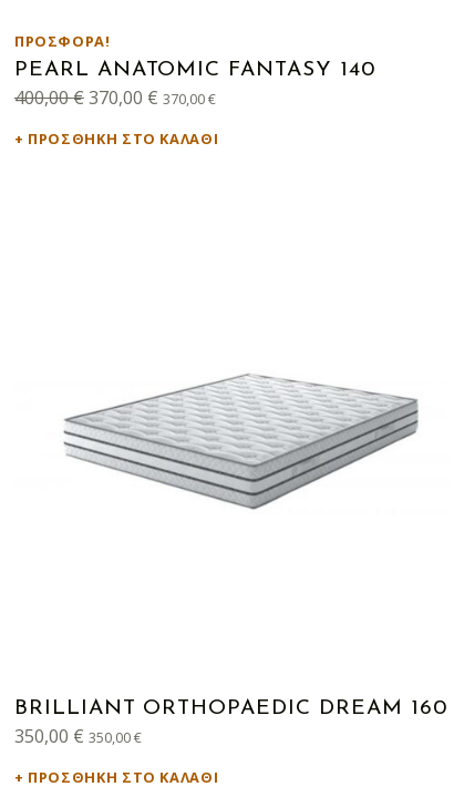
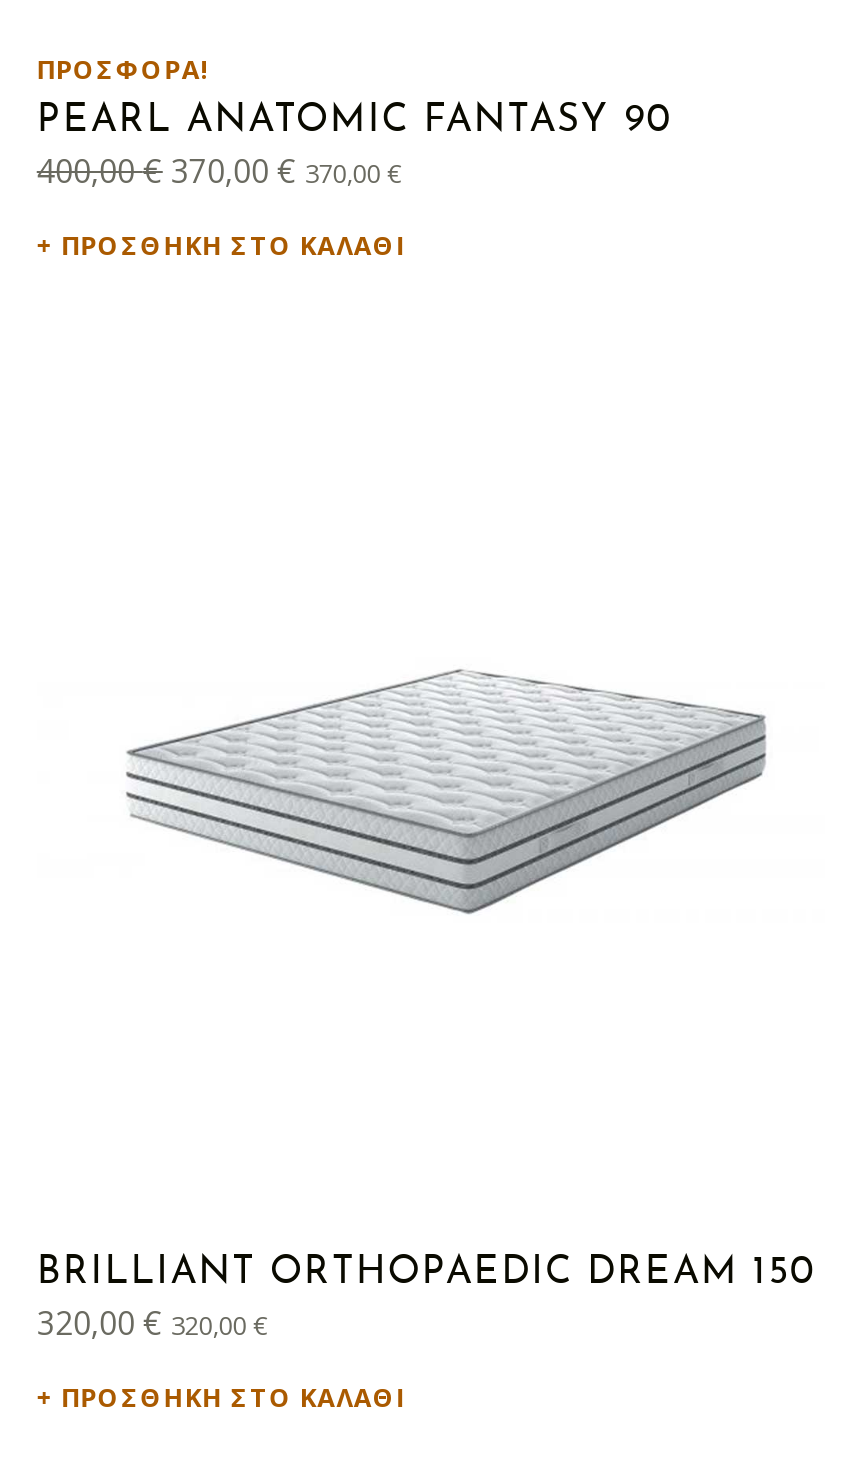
[14,60,375,81] PEARL ANATOMIC FANTASY 140 -> [37,103,673,141] PEARL ANATOMIC FANTASY 90
[14,699,447,720] BRILLIANT ORTHOPAEDIC DREAM 160 -> [37,1255,816,1293] BRILLIANT ORTHOPAEDIC DREAM 150
[14,724,142,748] 350,00 € 350,00 € -> [37,1301,267,1345] 320,00 € 320,00 €

